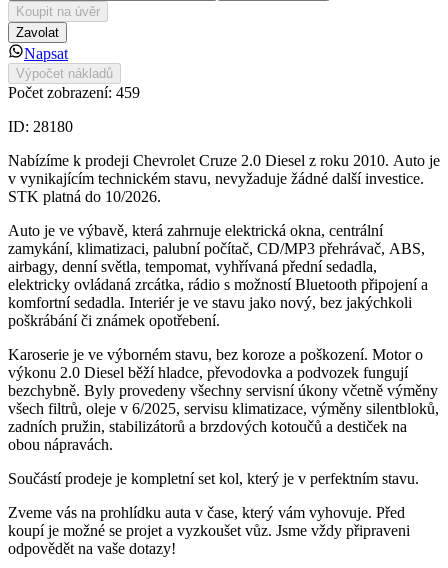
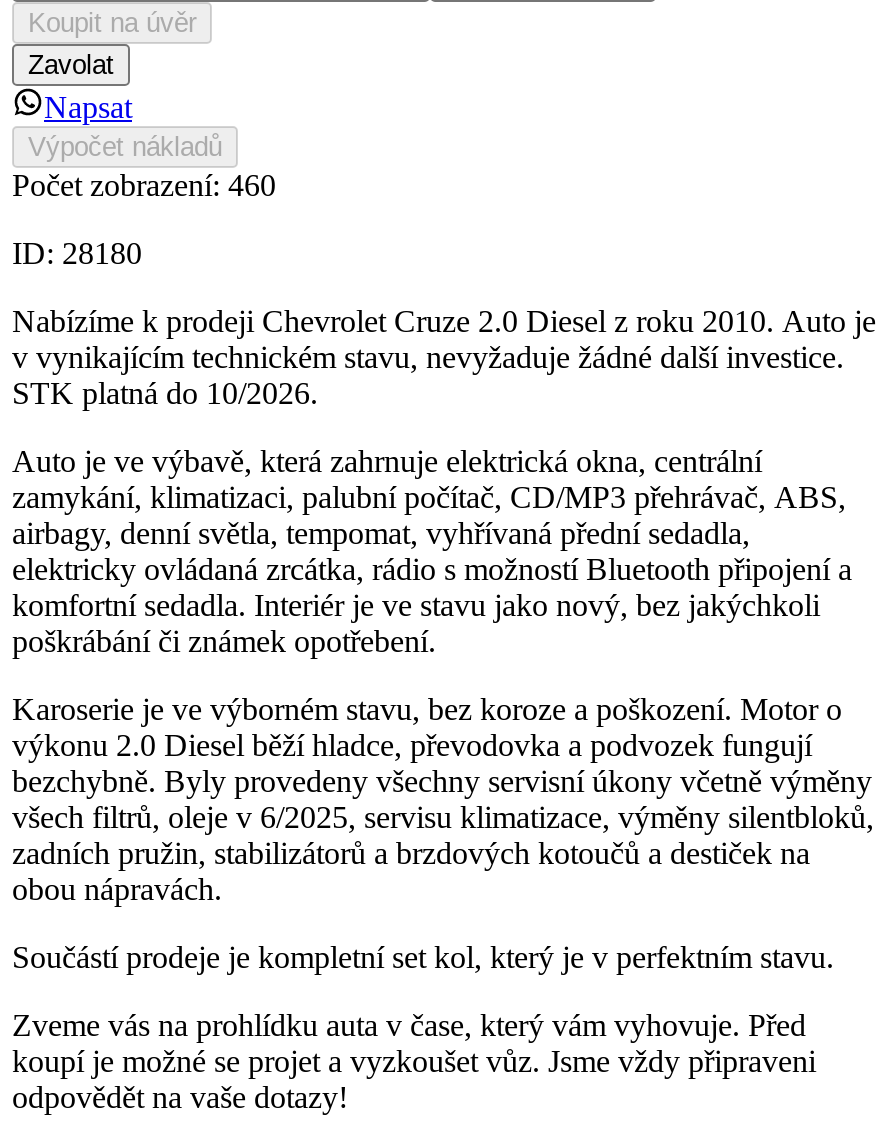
[8,84,140,101] Počet zobrazení: 459 -> [12,168,276,202] Počet zobrazení: 460

